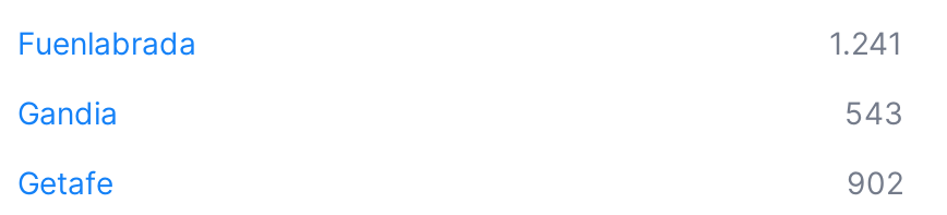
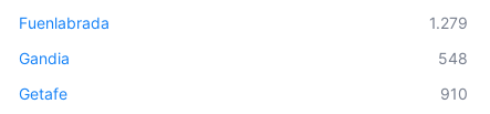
[829,23,903,60] 1.241 -> [429,13,468,32] 1.279
[844,93,903,130] 543 -> [438,48,468,67] 548
[847,163,903,200] 902 -> [440,84,468,102] 910

